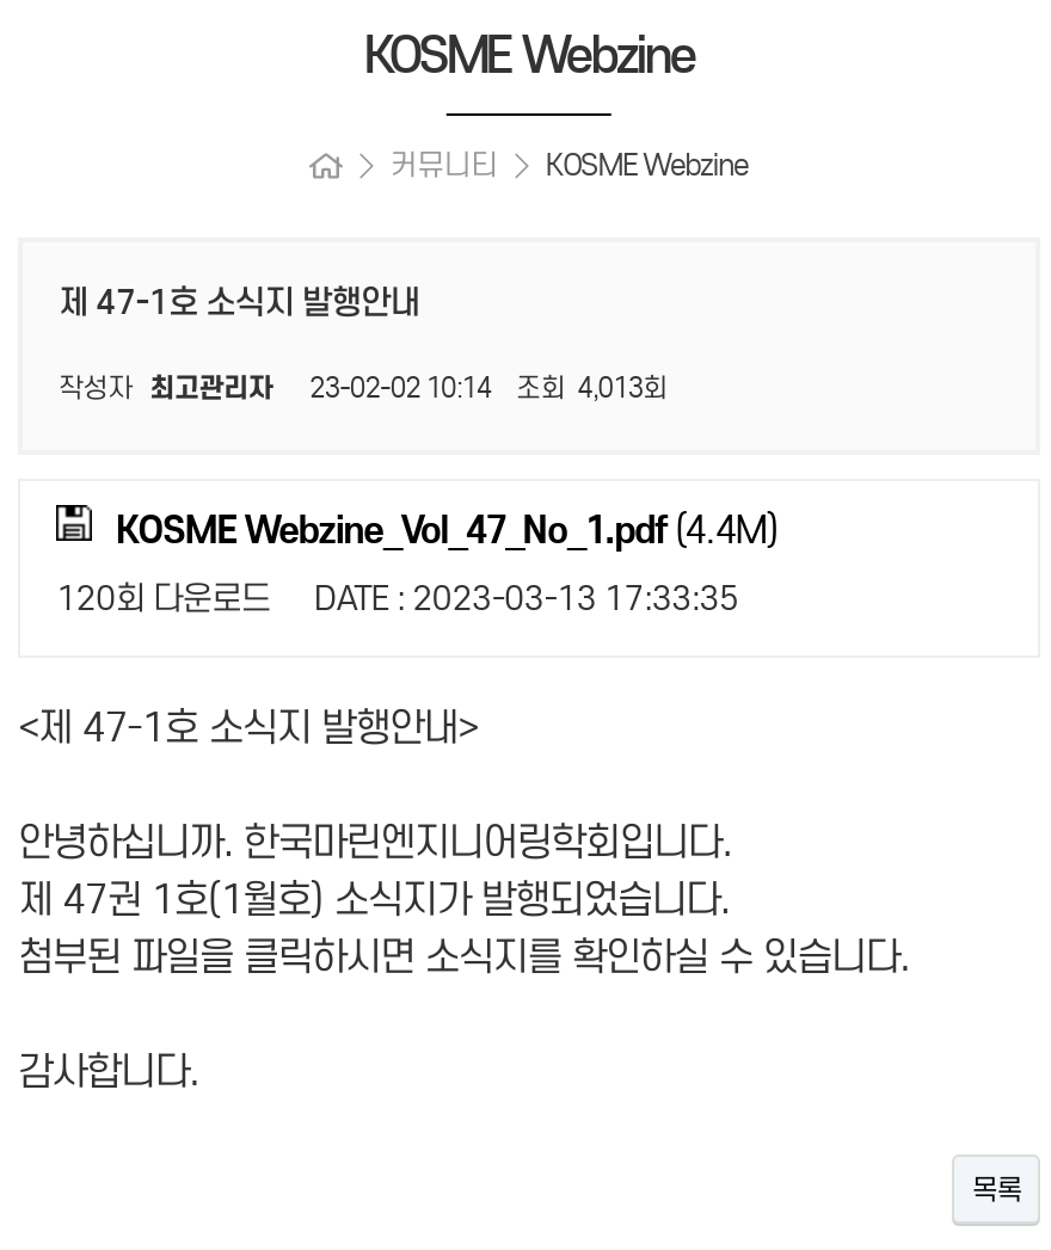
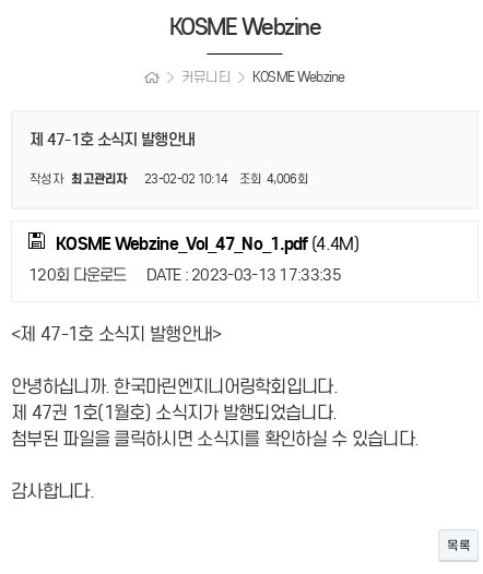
[59,372,667,405] 작성자 최고관리자 23-02-02 10:14 조회 4,013회 -> [30,172,308,187] 작성자 최고관리자 23-02-02 10:14 조회 4,006회

